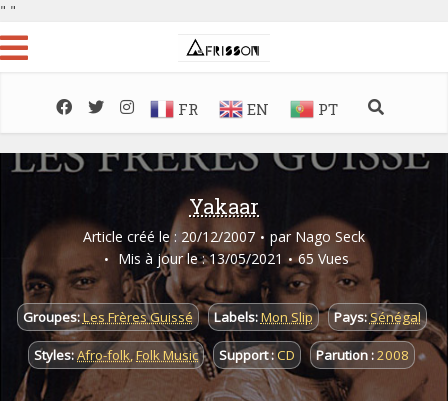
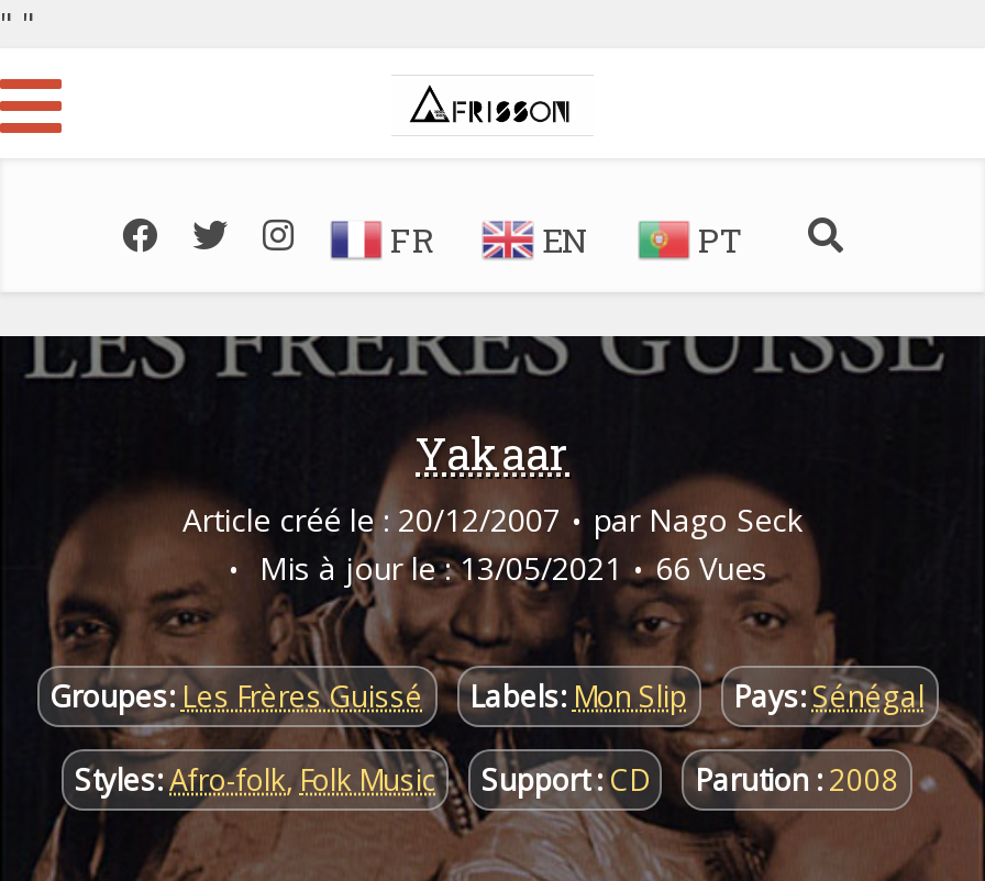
[114,249,349,268] Mis à jour le : 13/05/2021 65 Vues -> [251,547,767,589] Mis à jour le : 13/05/2021 66 Vues

